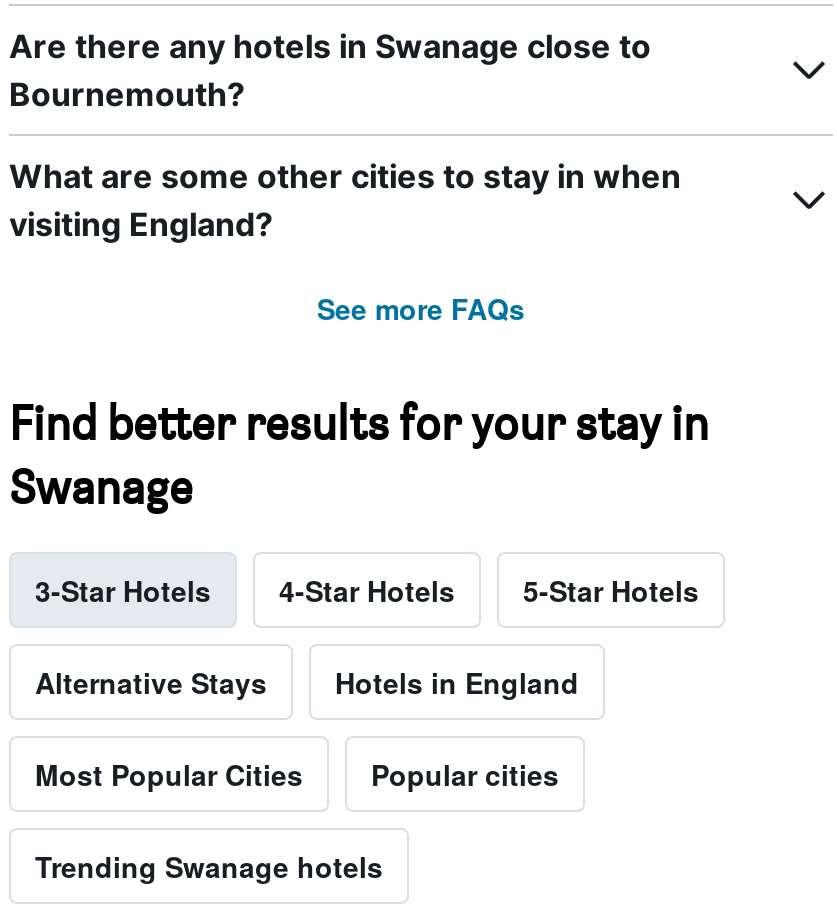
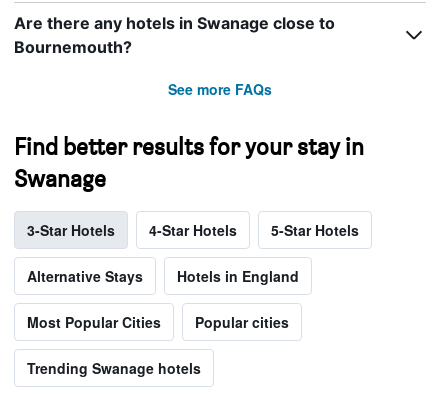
[9,155,681,243] What are some other cities to stay in when | visiting England? -> none

